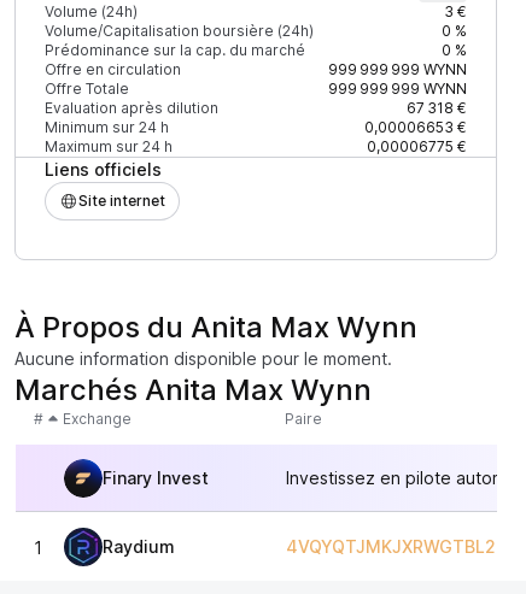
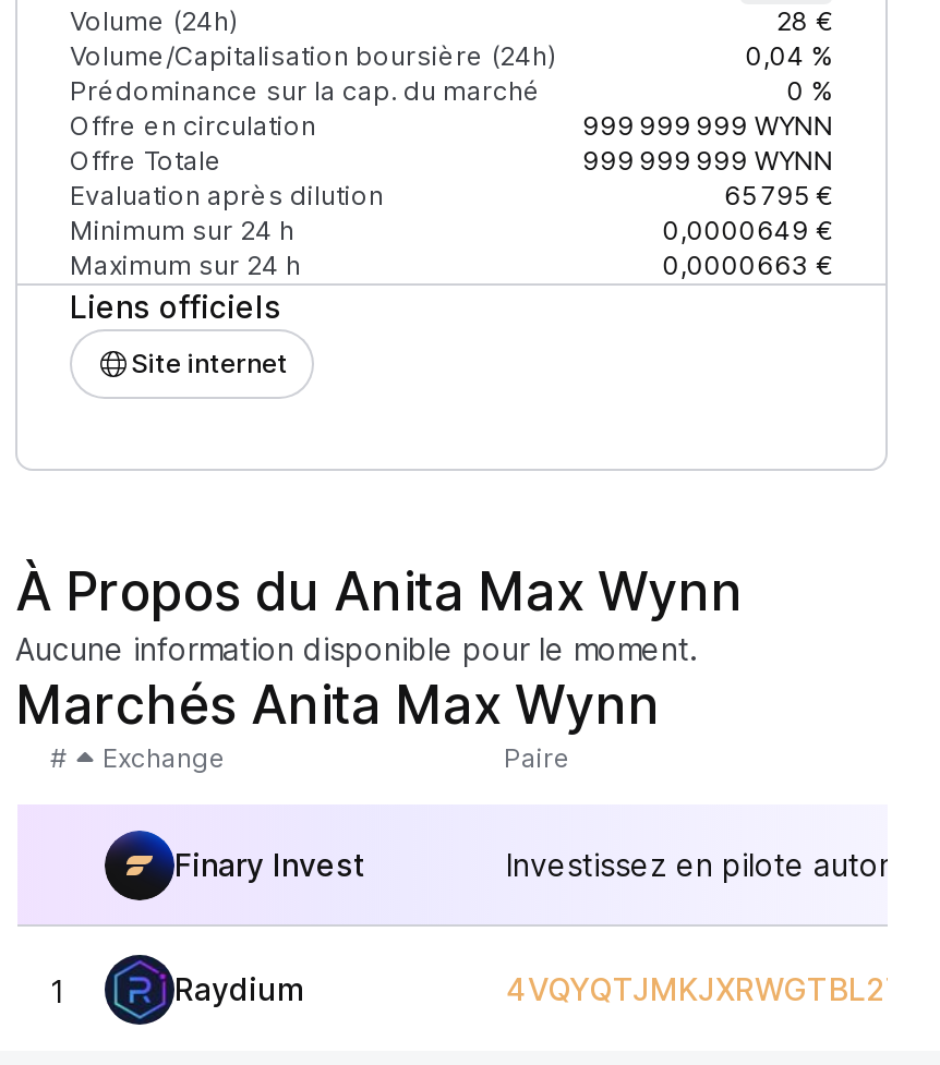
[444,2,467,20] 3 € -> [776,4,833,37] 28 €
[441,22,467,40] 0 % -> [746,39,833,72] 0,04 %
[406,99,467,117] 67 318 € -> [724,179,833,211] 65 795 €
[364,118,467,136] 0,00006653 € -> [663,214,833,246] 0,0000649 €
[367,137,467,155] 0,00006775 € -> [663,249,833,281] 0,0000663 €

